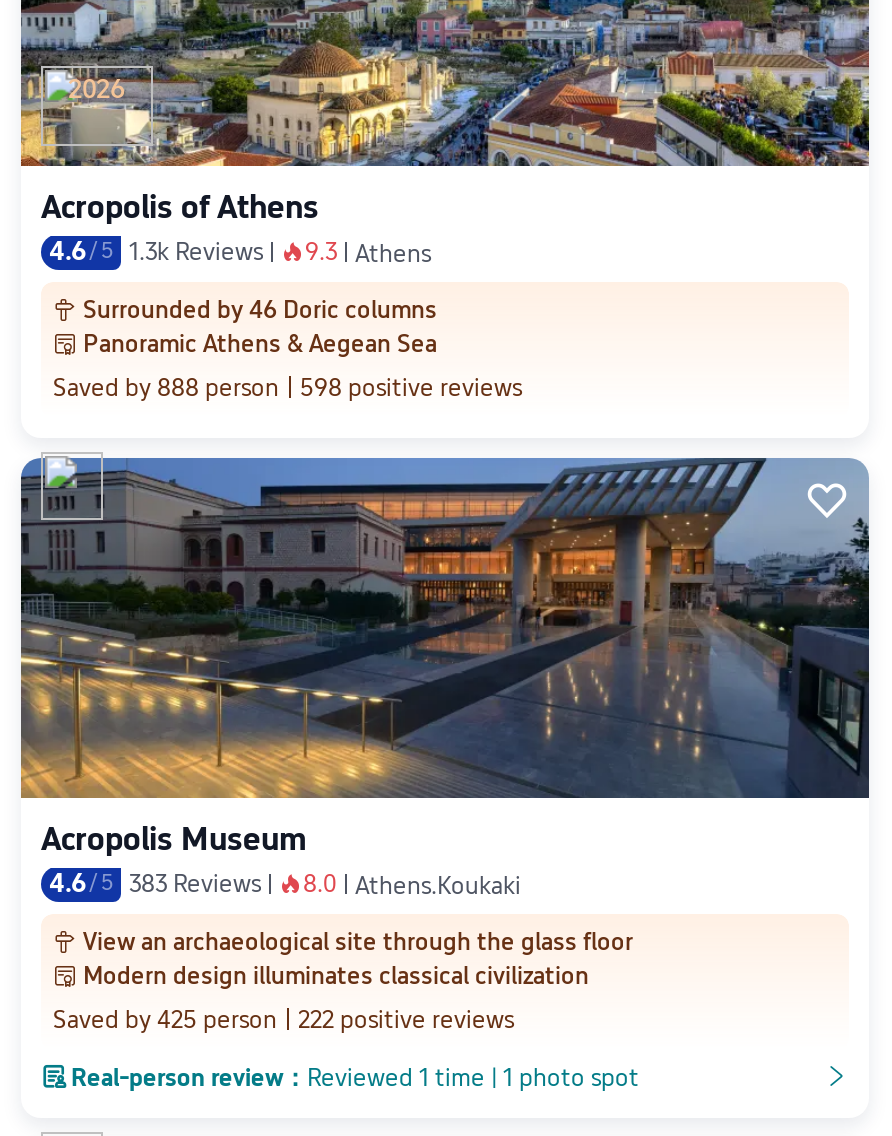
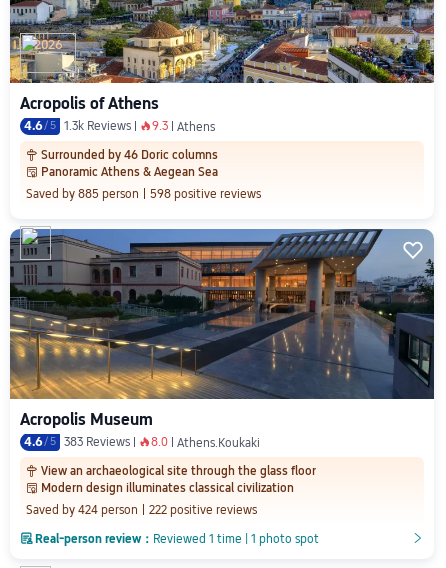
[53,373,279,401] Saved by 888 person -> [26,186,139,200] Saved by 885 person
[53,1005,277,1033] Saved by 425 person -> [26,502,138,516] Saved by 424 person

